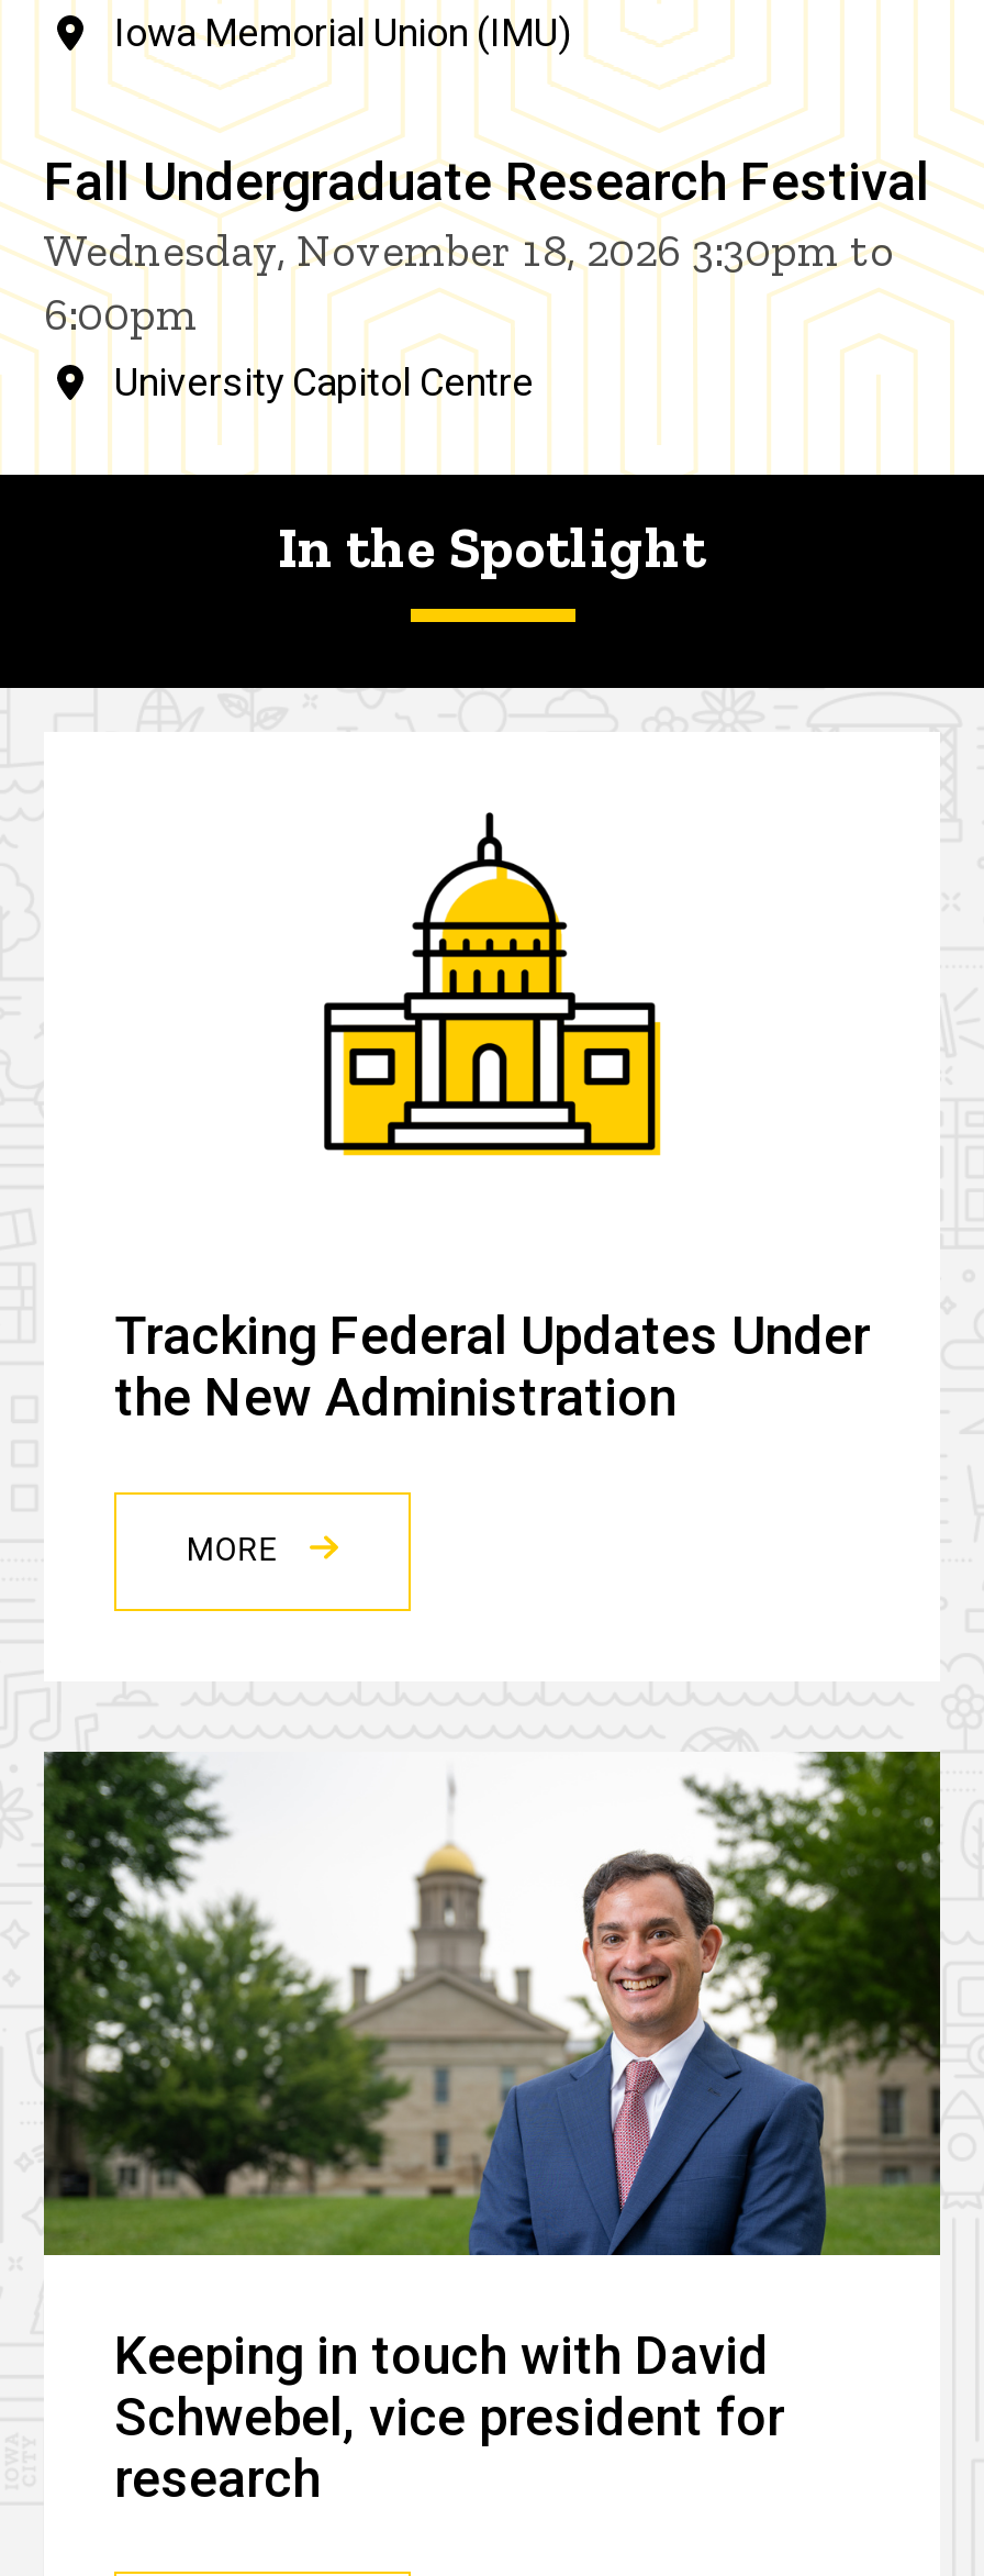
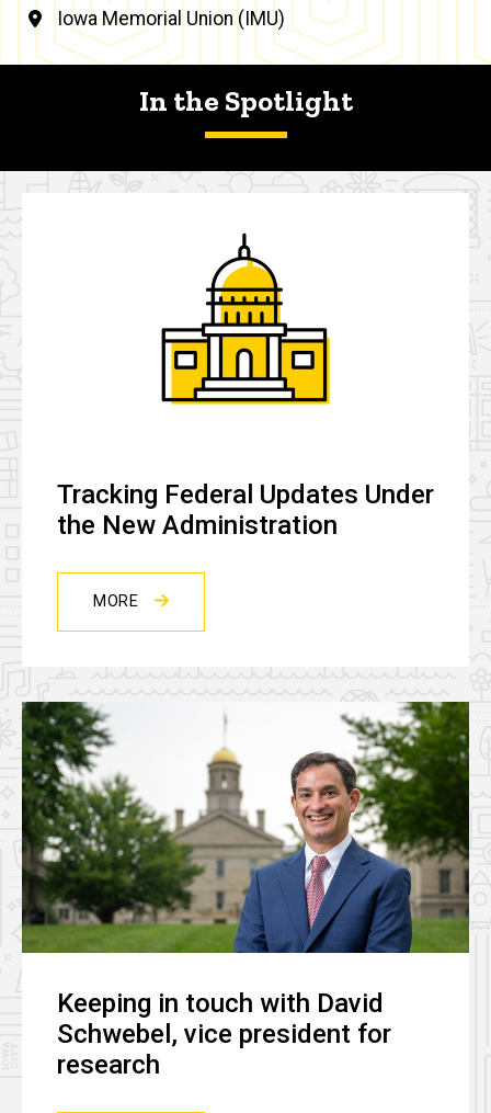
[44,151,929,404] Fall Undergraduate Research Festival | Wednesday, November 18, 2026 3:30pm to | 6:00pm | University Capitol Centre -> none

